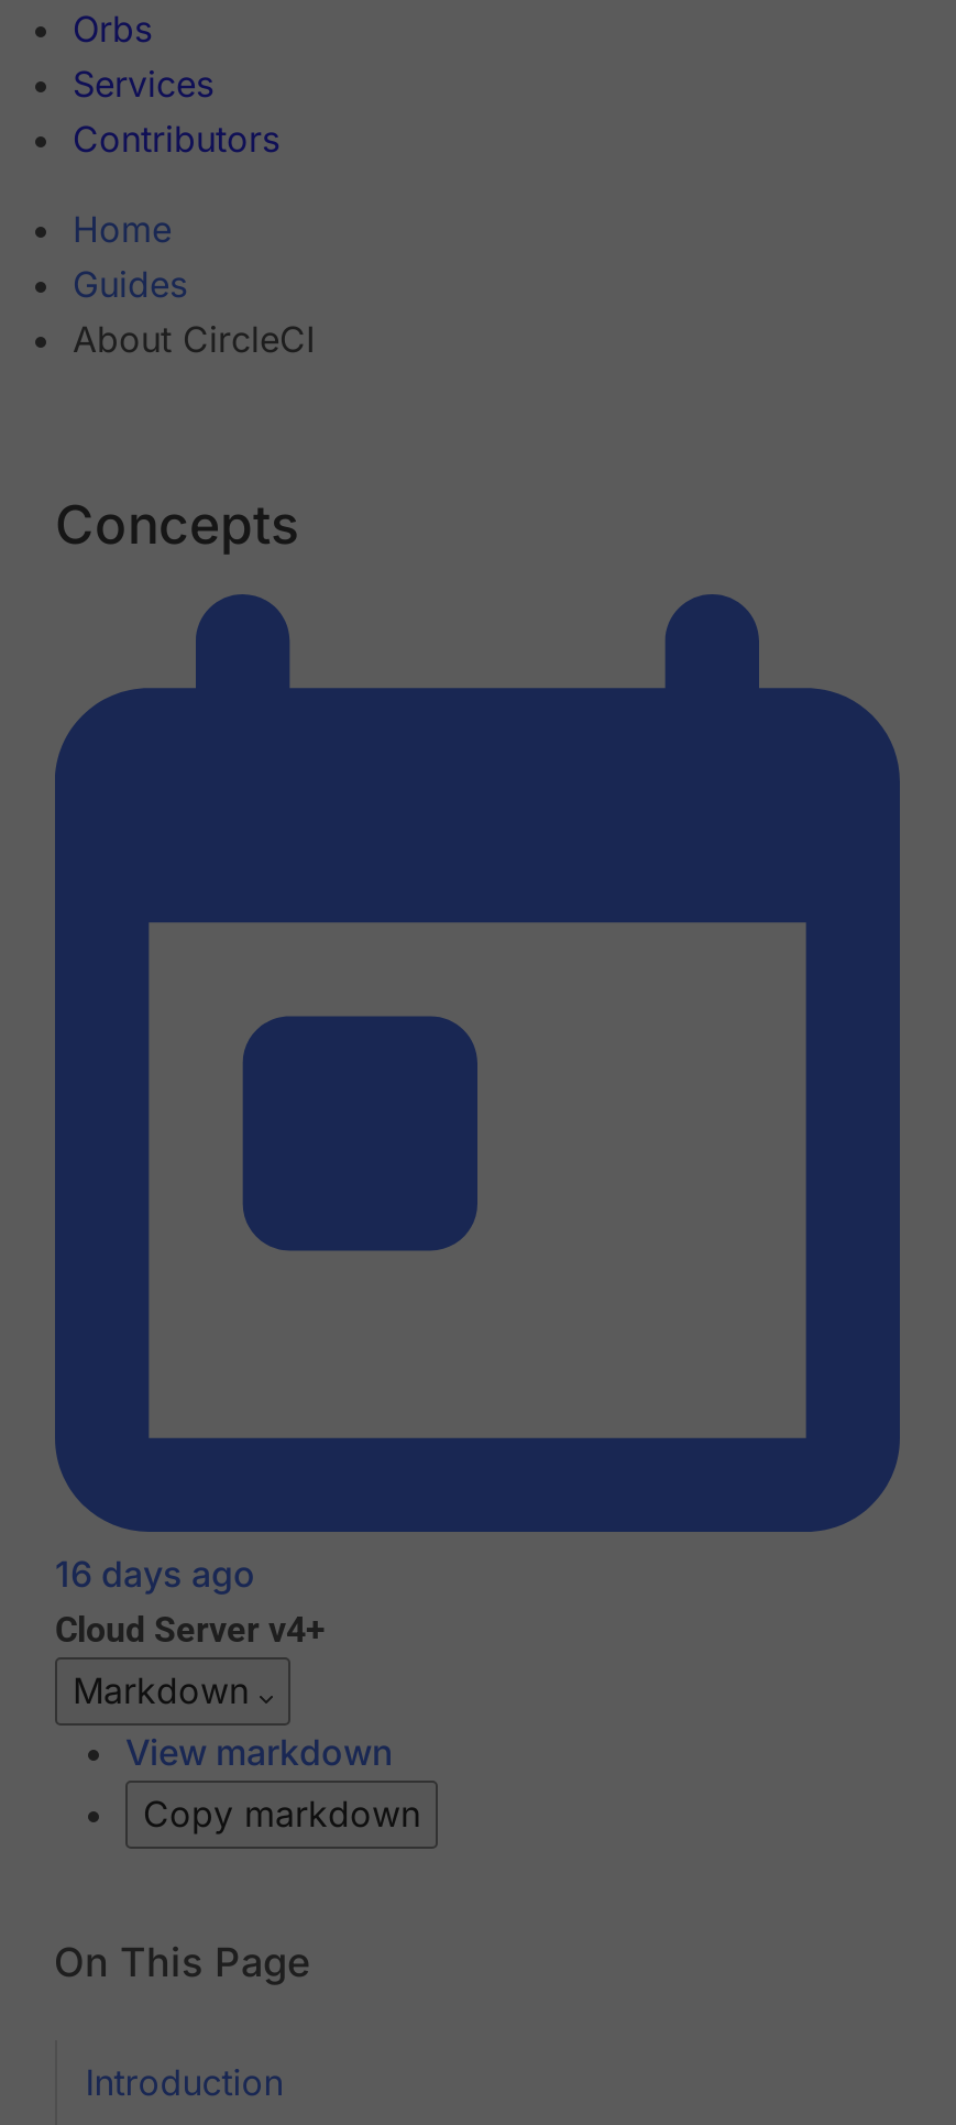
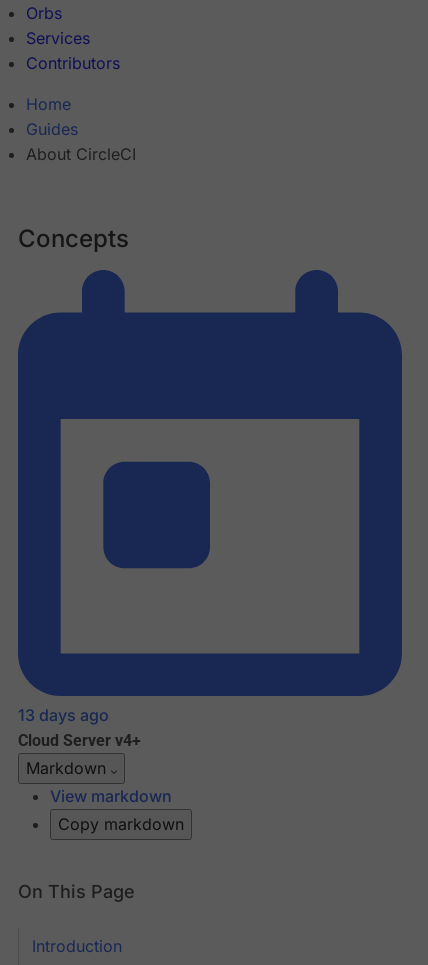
[55,1553,255,1597] 16 days ago -> [18,705,109,725] 13 days ago

